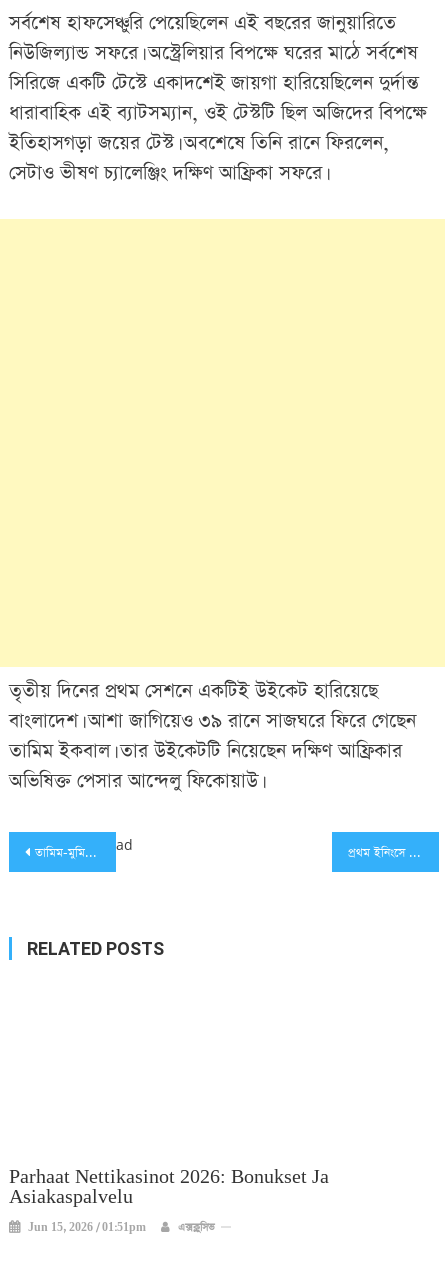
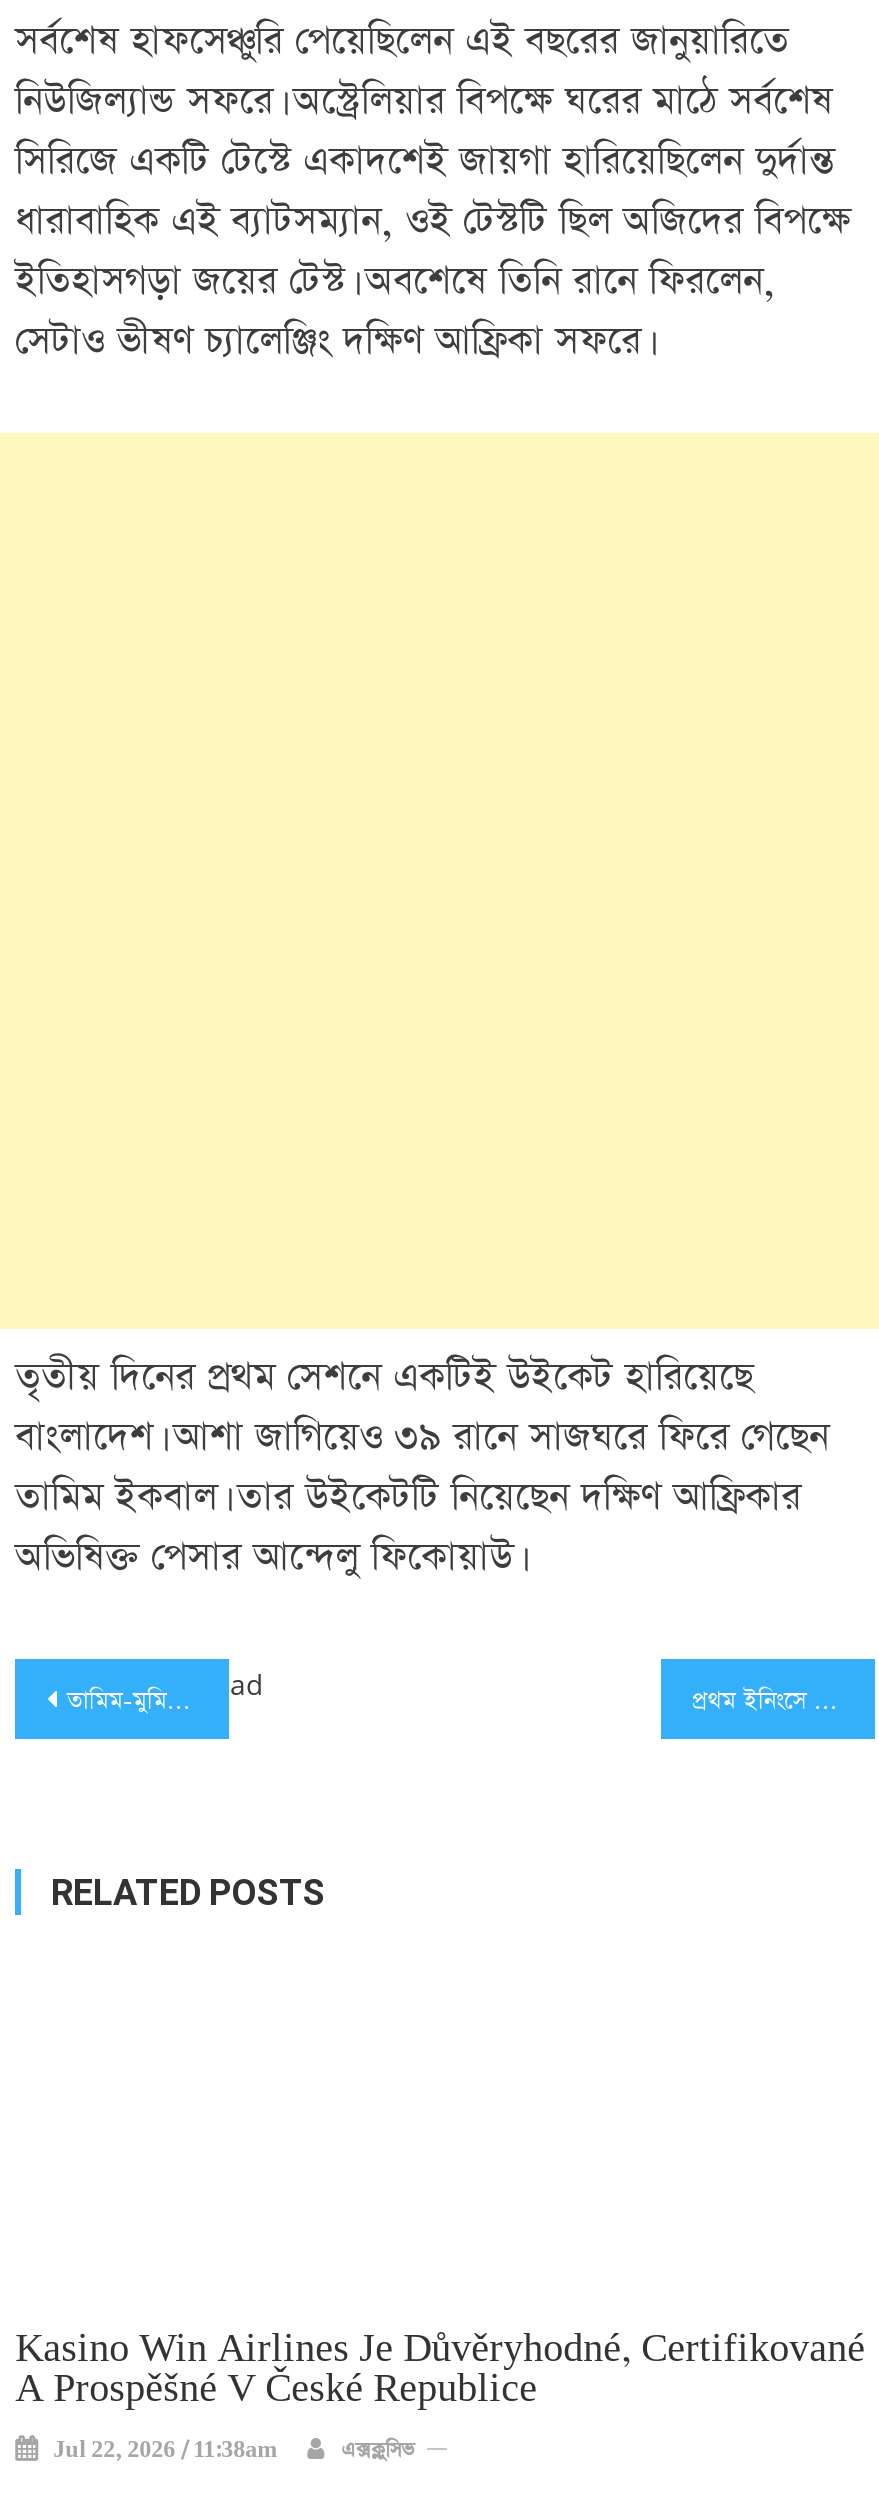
[9,1166,329,1209] Parhaat Nettikasinot 2026: Bonukset Ja | Asiakaspalvelu -> [15,2327,865,2413] Kasino Win Airlines Je Důvěryhodné, Certifikované | A Prospěšné V České Republice
[28,1221,146,1235] Jun 15, 2026 / 01:51pm -> [53,2437,277,2465] Jul 22, 2026 / 11:38am

